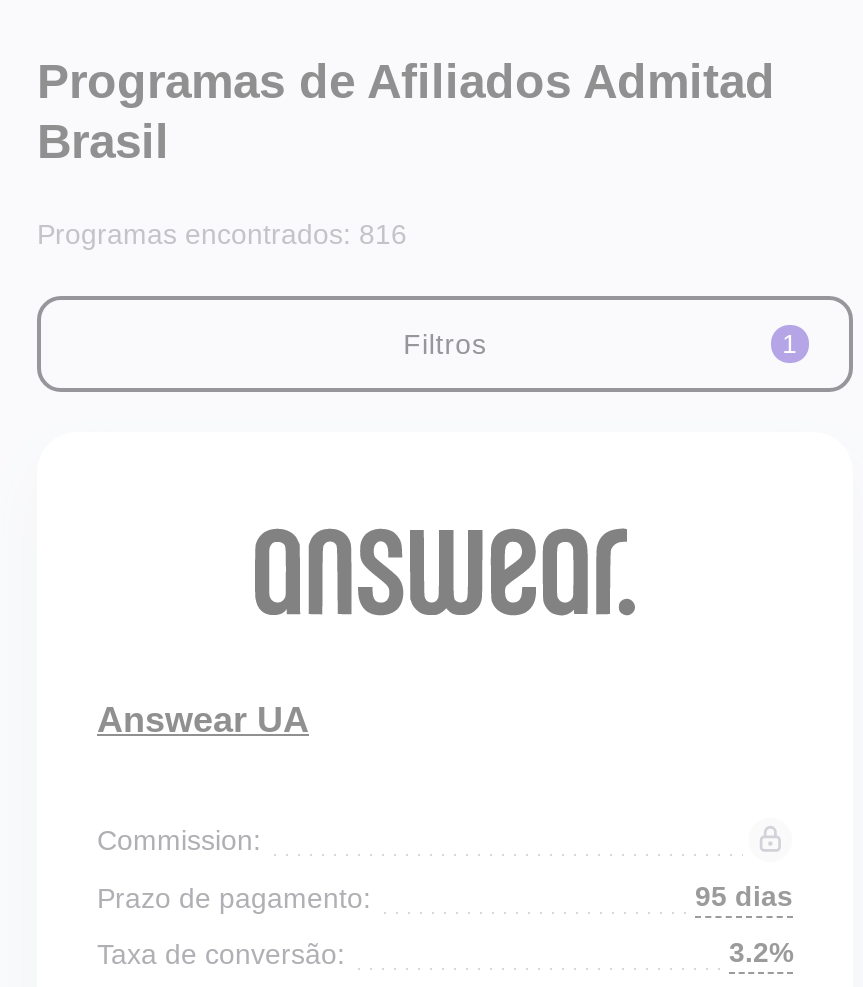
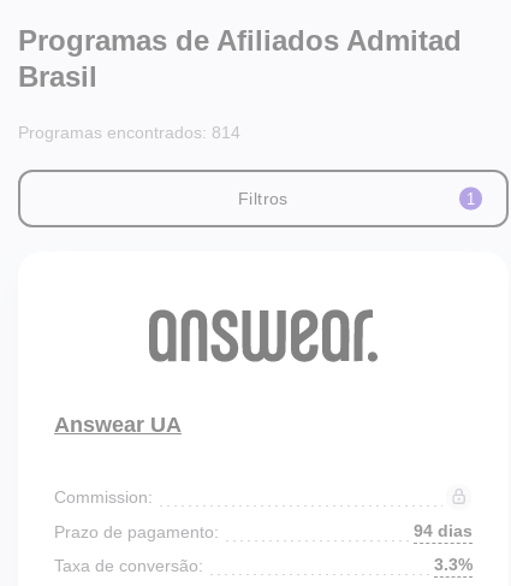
[37,218,407,250] Programas encontrados: 816 -> [18,123,240,142] Programas encontrados: 814
[695,880,793,912] 95 dias -> [414,521,473,540] 94 dias
[729,936,793,968] 3.2% -> [434,555,473,574] 3.3%

